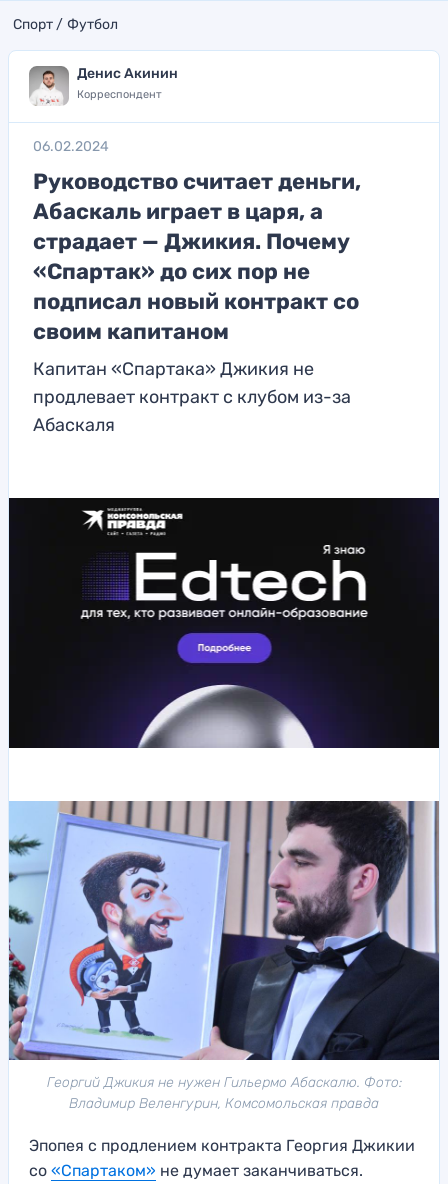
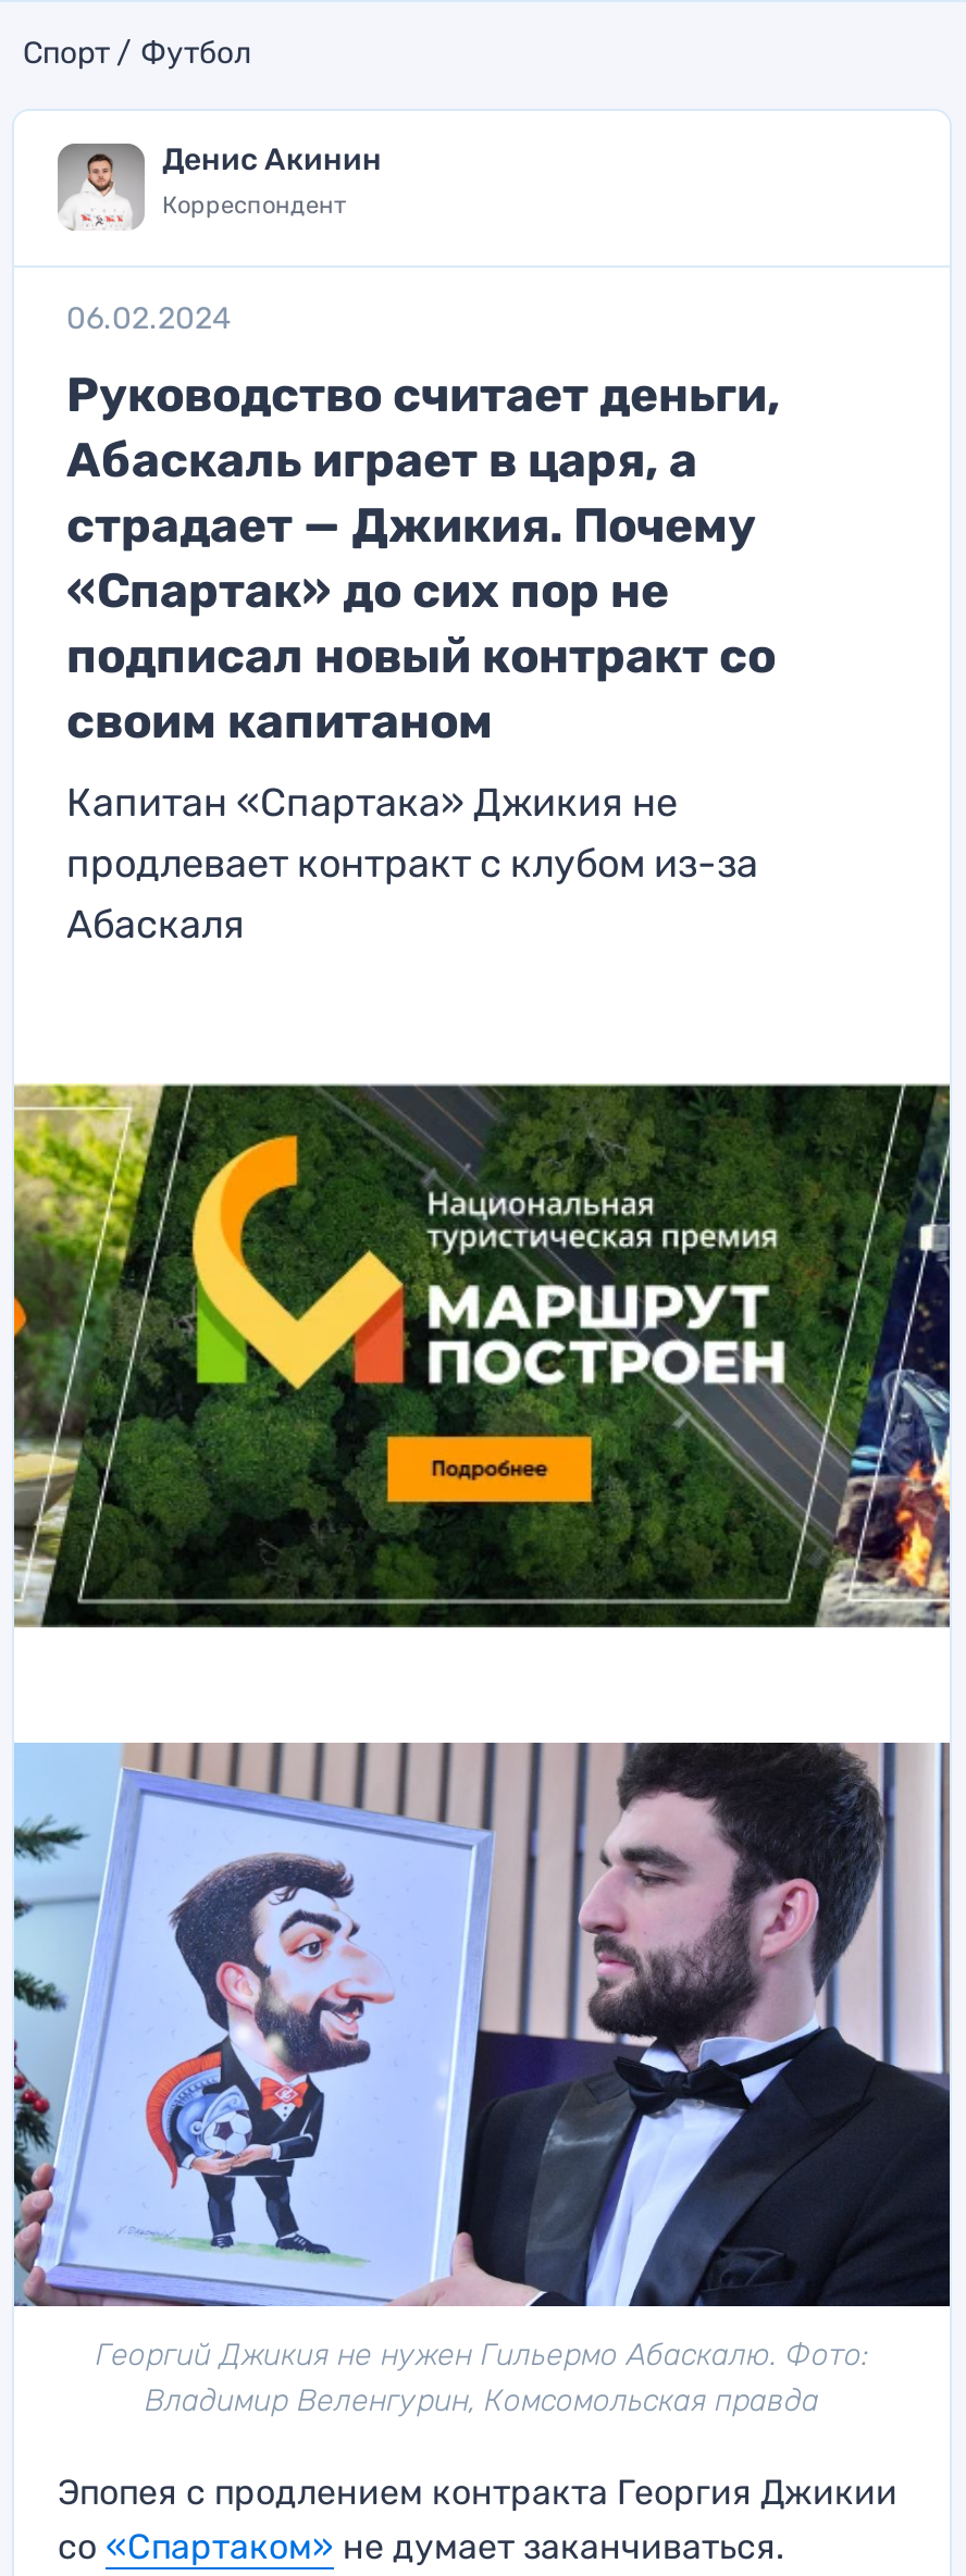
[8,497,440,749] [image] -> [12,1083,952,1630] [image]

